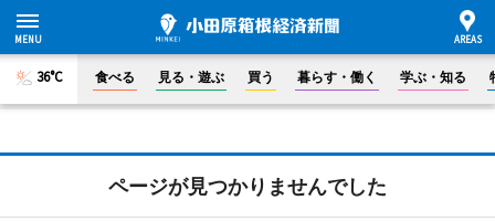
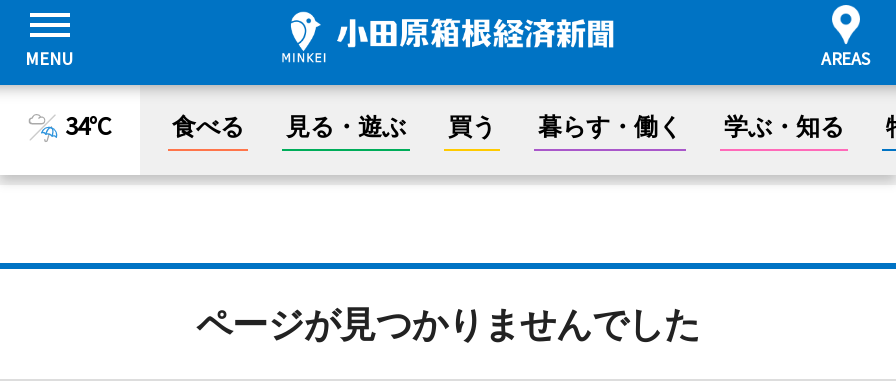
[36,68,62,87] 36°C -> [65,110,113,144] 34°C

